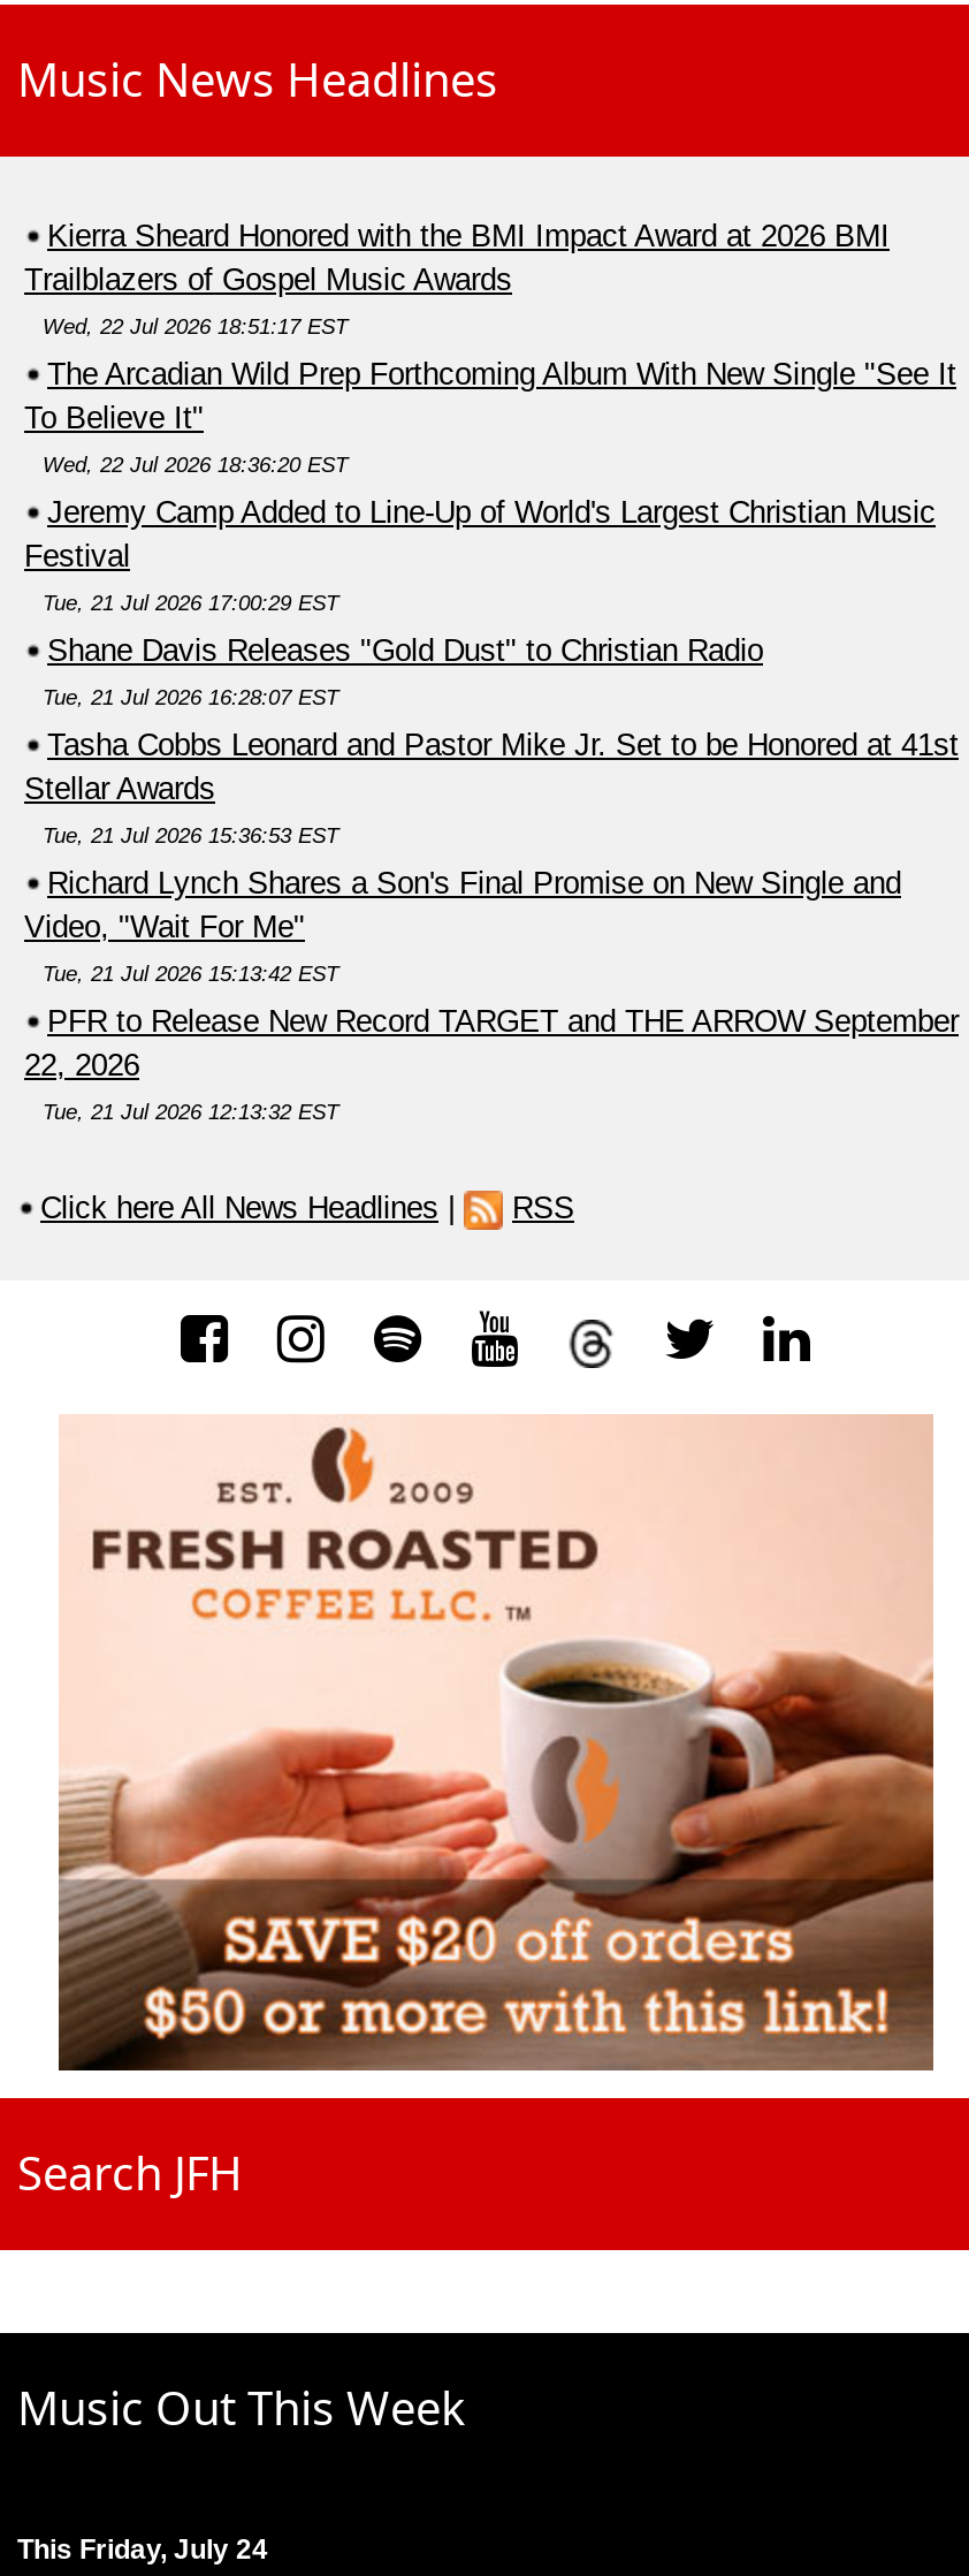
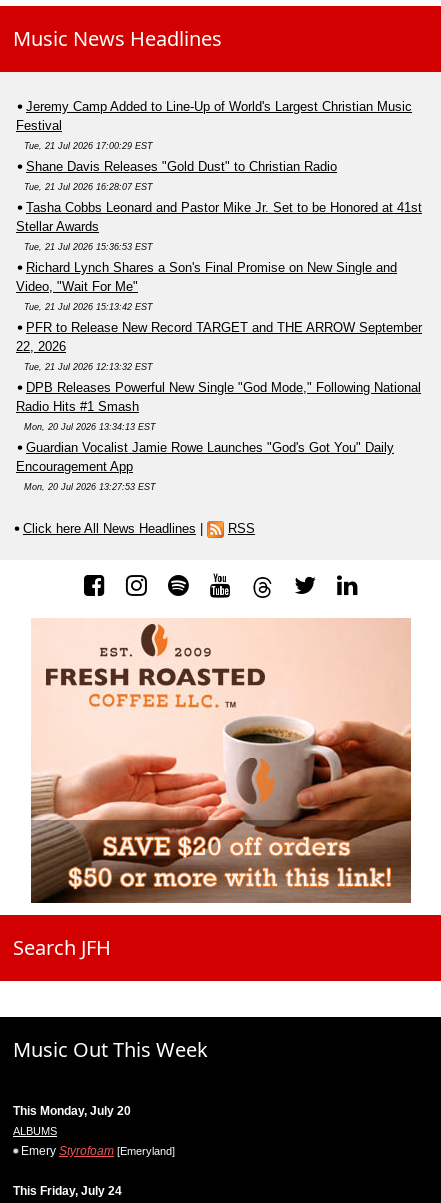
[24,219,956,477] Kierra Sheard Honored with the BMI Impact Award at 2026 BMI | Trailblazers of Gospel Music Awards | Wed, 22 Jul 2026 18:51:17 EST | The Arcadian Wild Prep Forthcoming Album With New Single "See It | To Believe It" | Wed, 22 Jul 2026 18:36:20 EST -> none
moved [24,495,959,1124] -> [16,99,422,372]: Jeremy Camp Added to Line-Up of World's Largest Christian Music | Festival | Tue, 21 Jul 2026 17:00:29 EST | ... | 22, 2026 | Tue, 21 Jul 2026 12:13:32 EST
none -> [16,380,421,492] DPB Releases Powerful New Single "God Mode," Following National | Radio Hits #1 Smash | Mon, 20 Jul 2026 13:34:13 EST | Guardian Vocalist Jamie Rowe Launches "God's Got You" Daily | Encouragement App | Mon, 20 Jul 2026 13:27:53 EST
none -> [13,1104,175,1158] This Monday, July 20 | ALBUMS | Emery Styrofoam [Emeryland]

